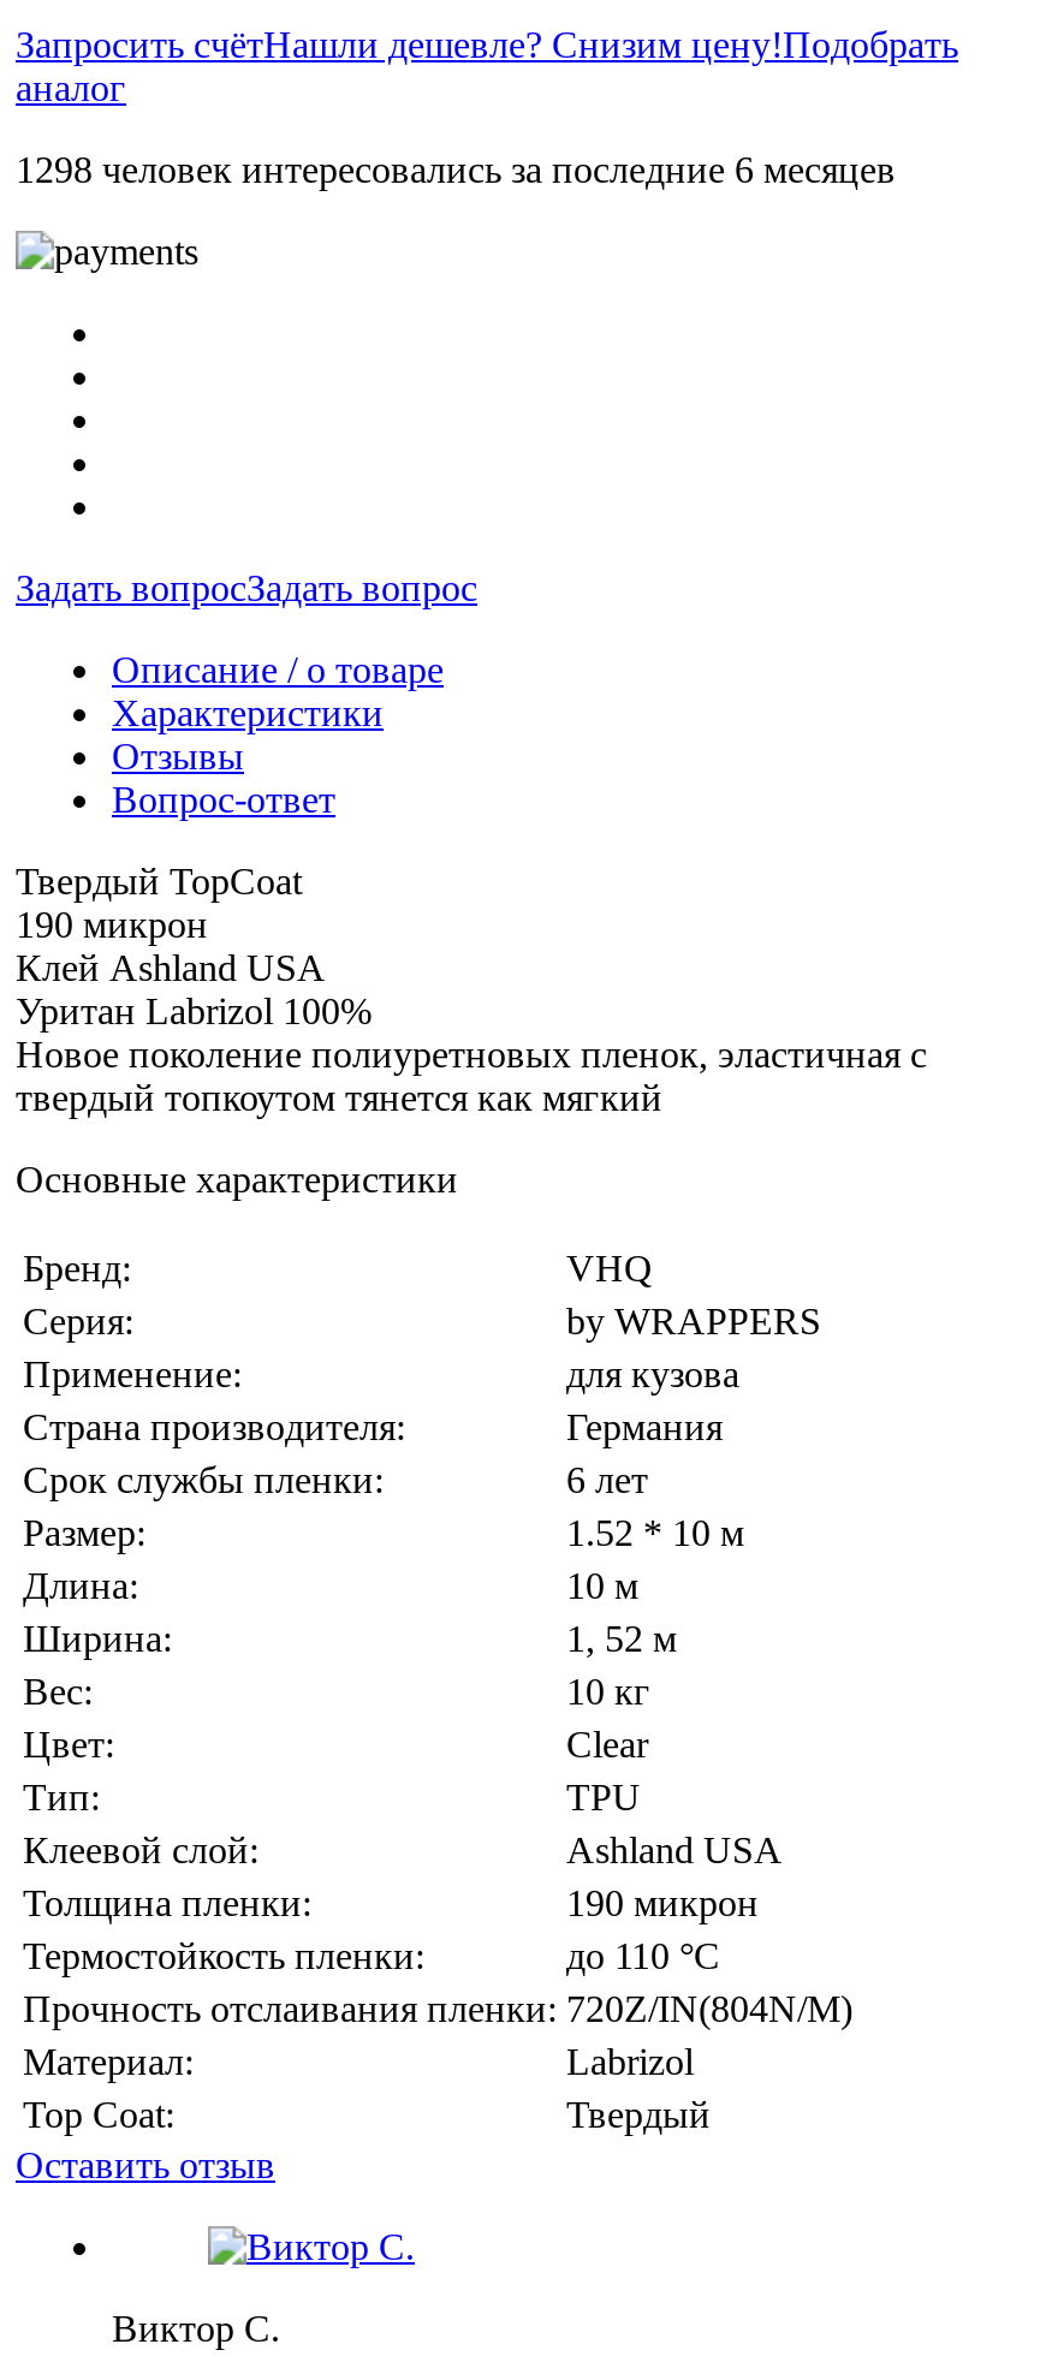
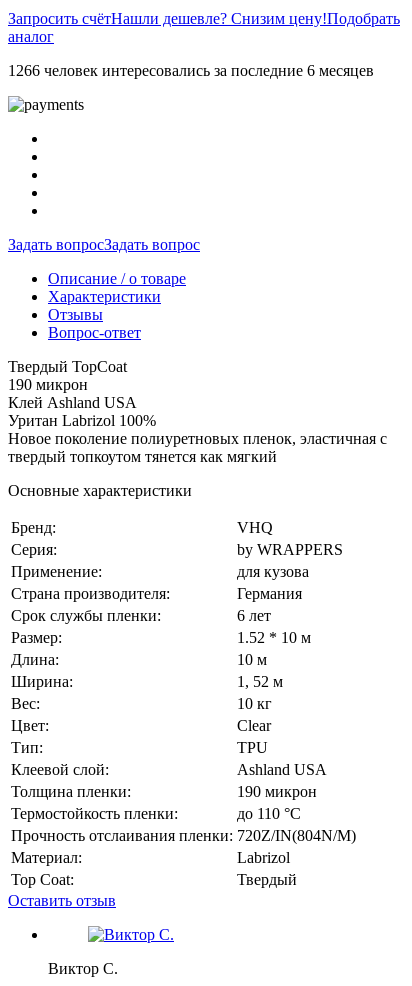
[16,149,896,189] 1298 человек интересовались за последние 6 месяцев -> [8,62,374,79] 1266 человек интересовались за последние 6 месяцев

